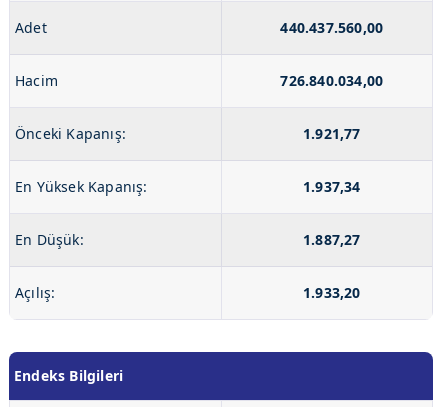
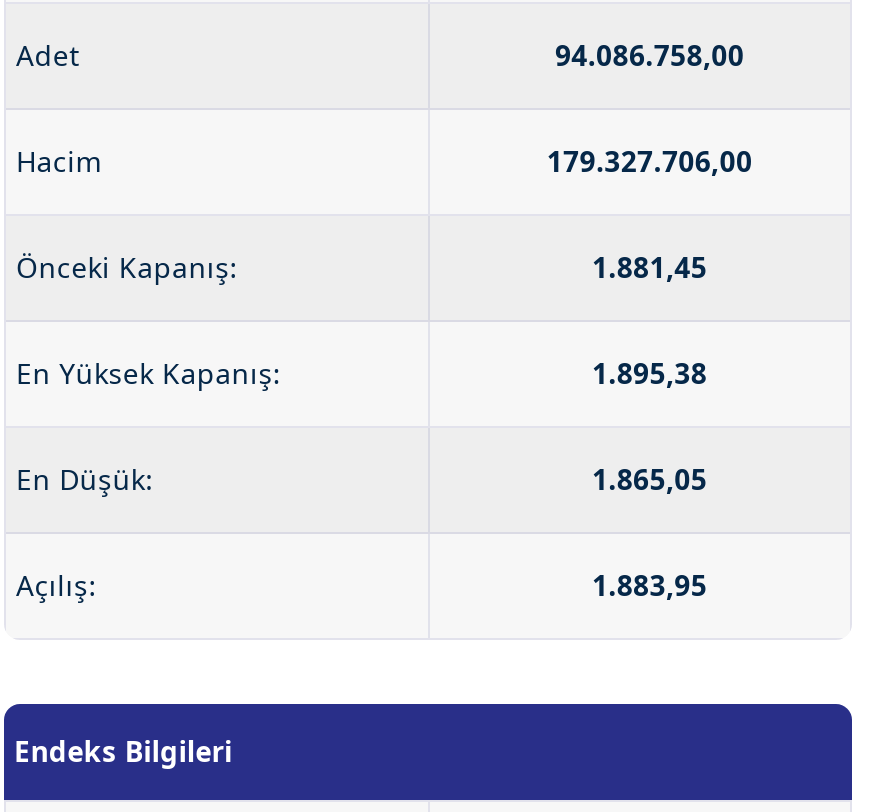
[280,18,383,37] 440.437.560,00 -> [555,36,744,74] 94.086.758,00
[280,71,383,90] 726.840.034,00 -> [547,142,752,180] 179.327.706,00
[303,124,360,143] 1.921,77 -> [592,248,707,286] 1.881,45
[303,177,360,196] 1.937,34 -> [592,354,707,392] 1.895,38
[303,230,360,249] 1.887,27 -> [592,460,707,498] 1.865,05
[303,283,360,302] 1.933,20 -> [592,566,707,604] 1.883,95

